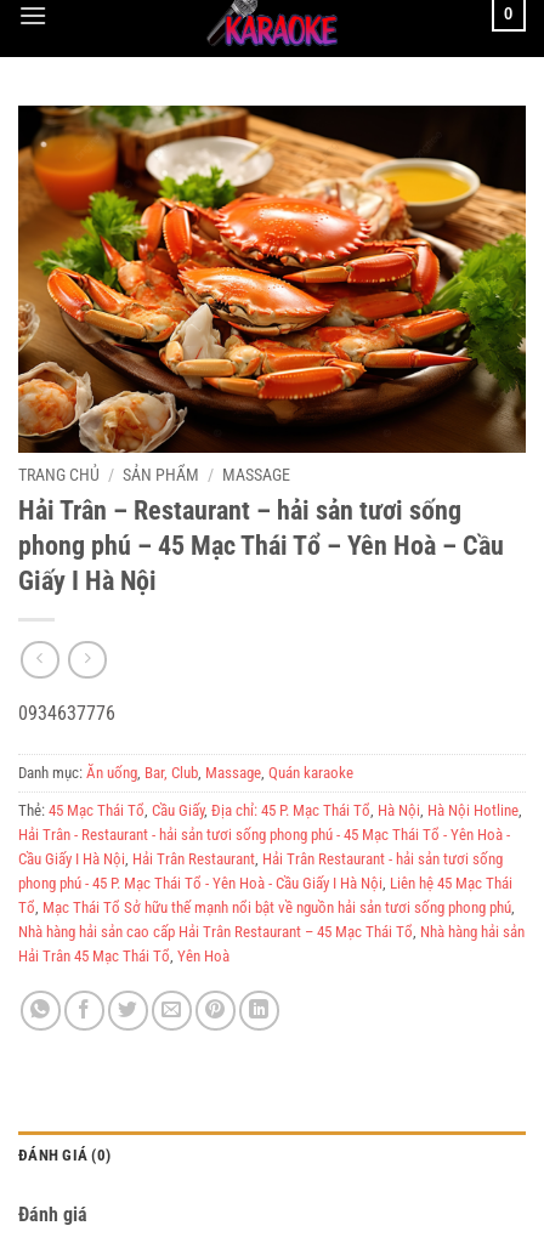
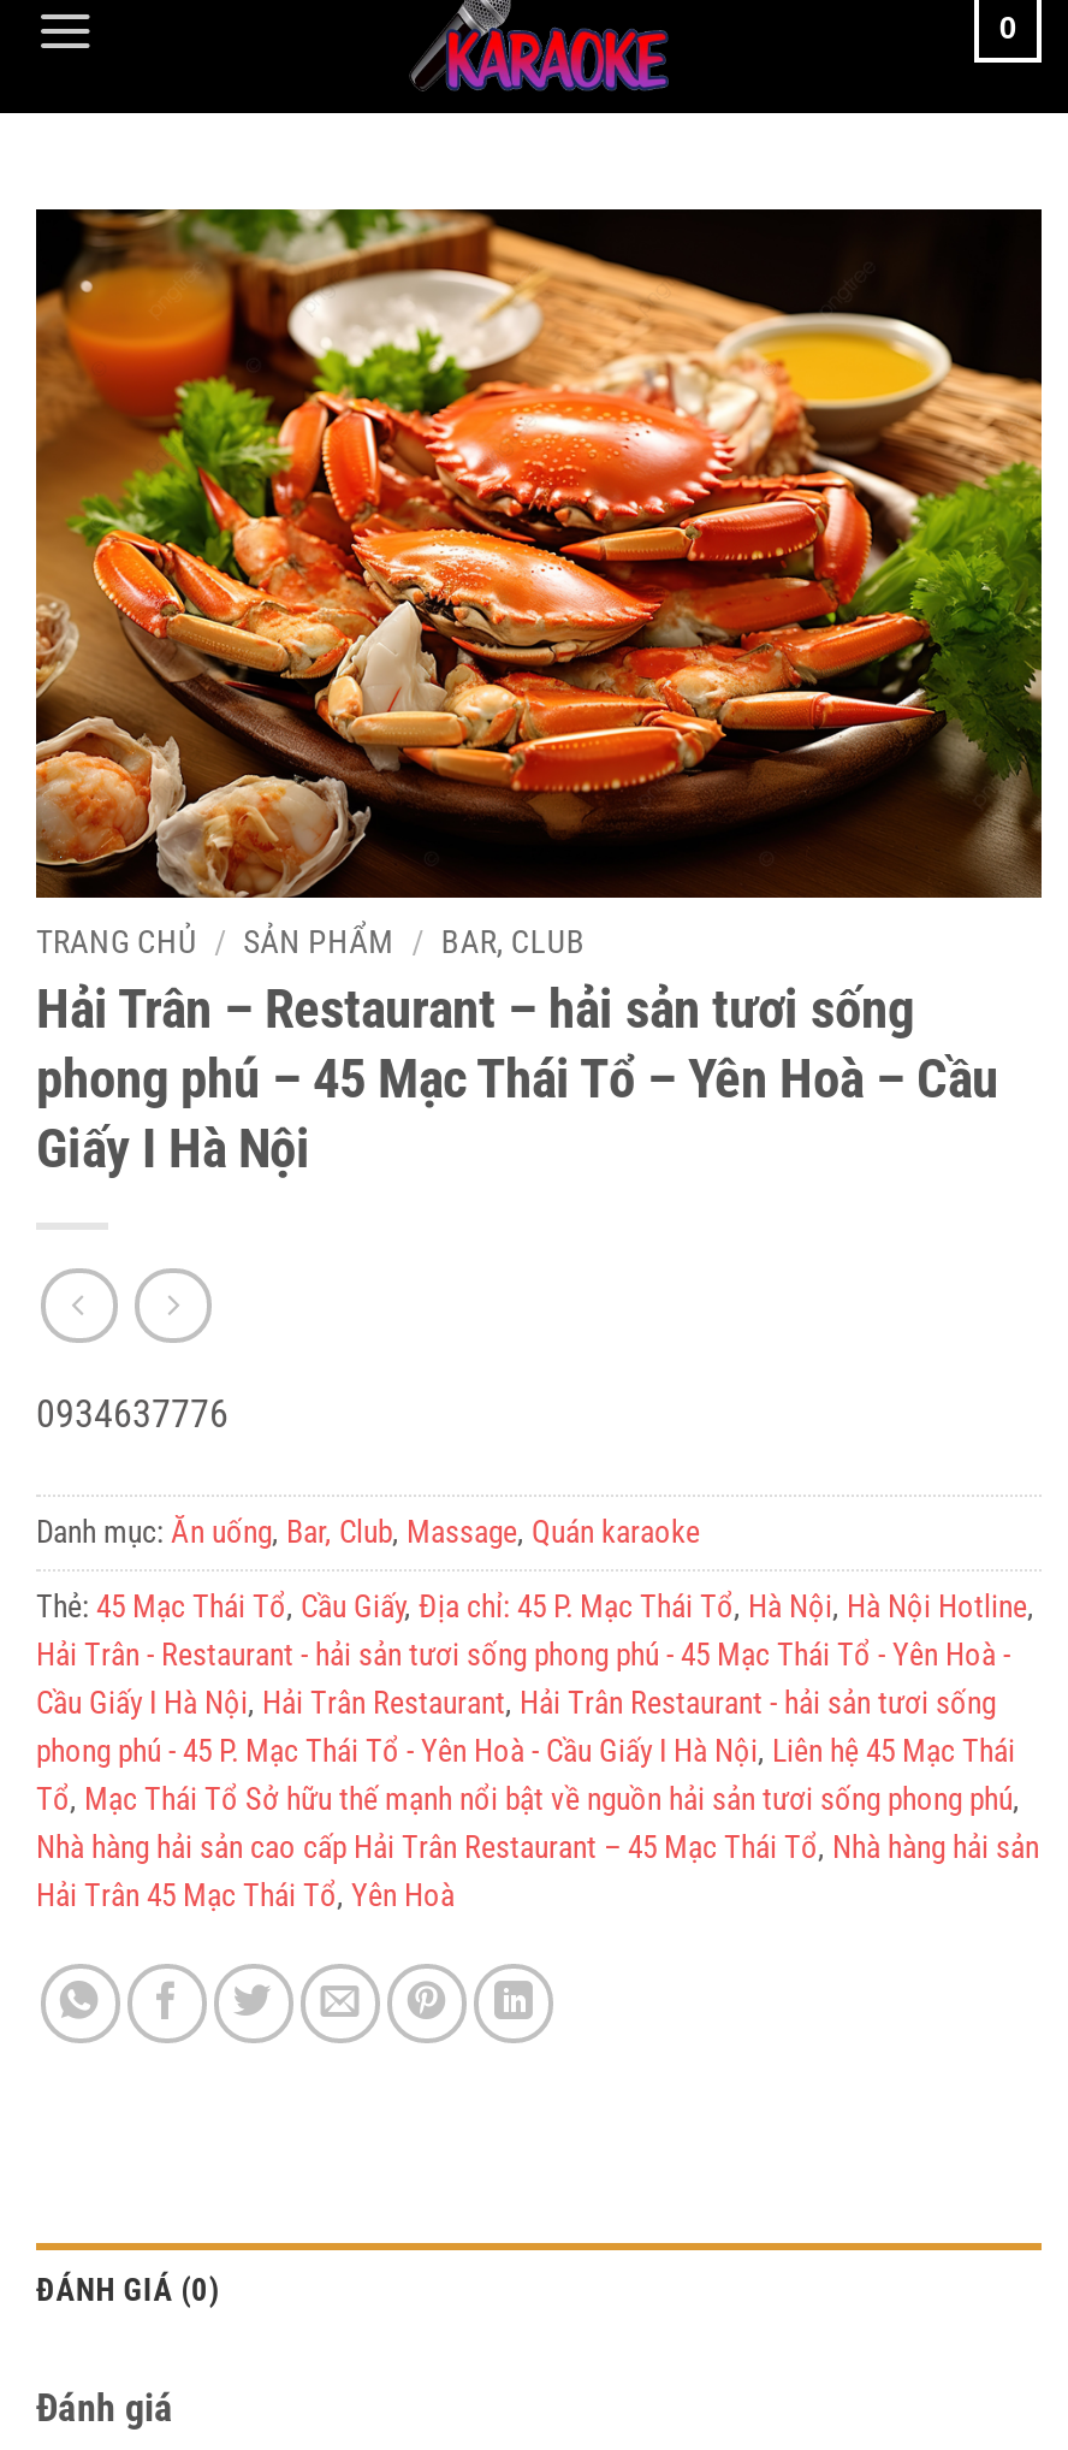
[18,465,291,484] TRANG CHỦ / SẢN PHẨM / MASSAGE -> [36,921,585,959] TRANG CHỦ / SẢN PHẨM / BAR, CLUB

